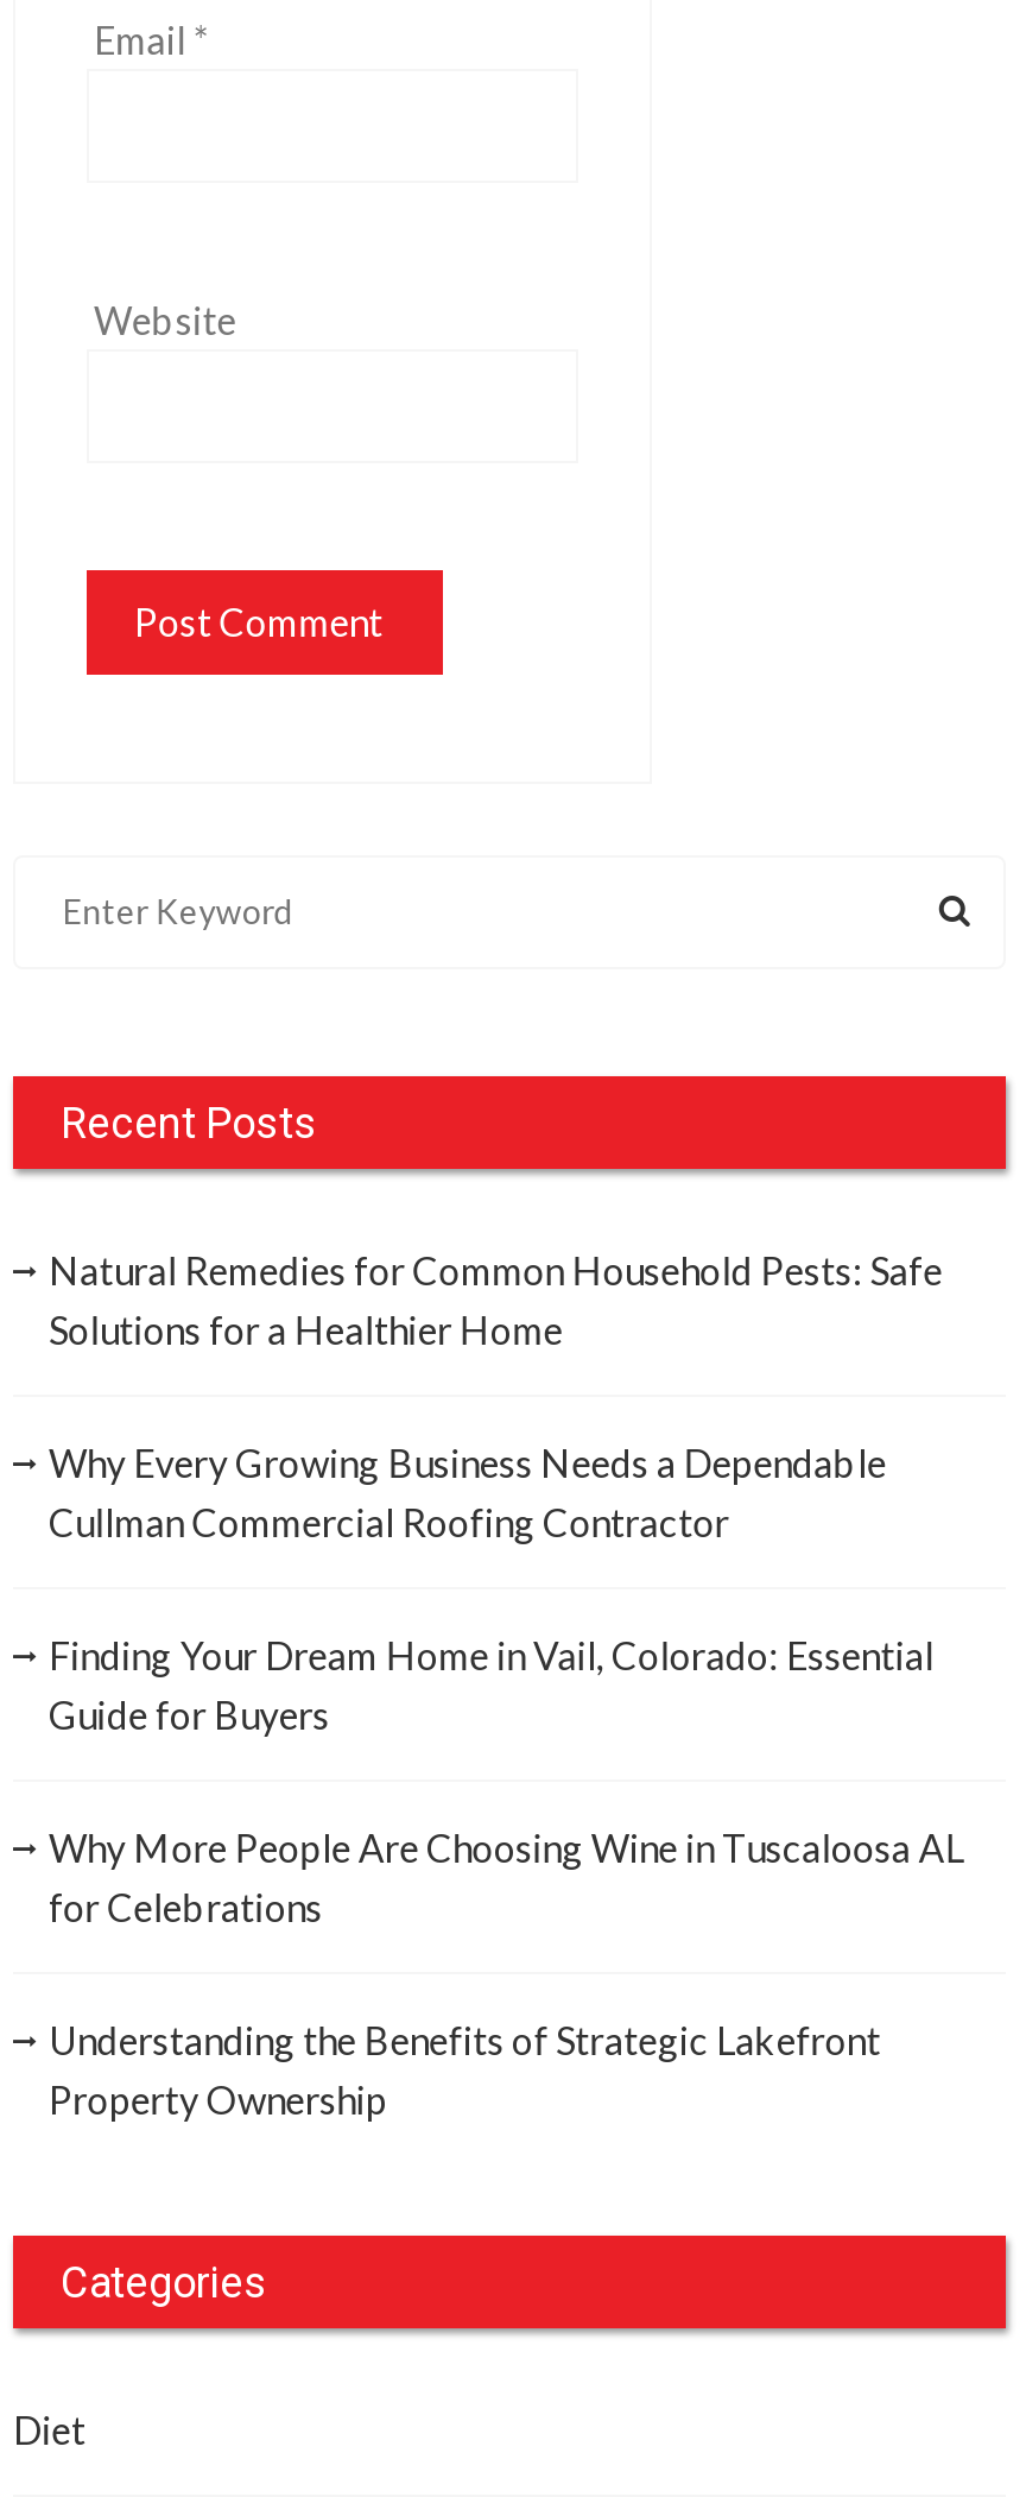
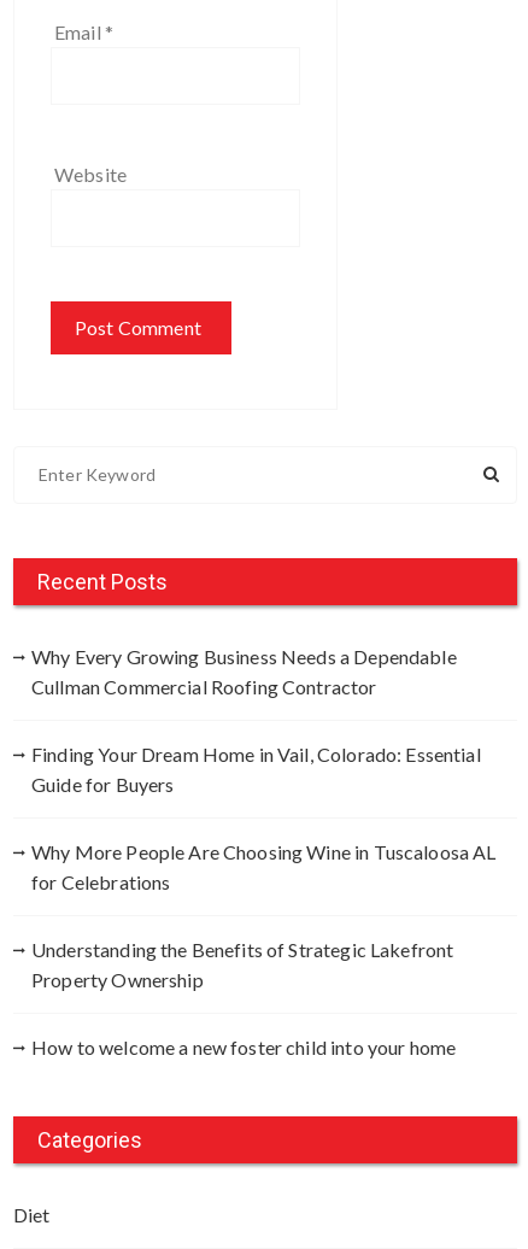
[49,1247,943,1352] Natural Remedies for Common Household Pests: Safe | Solutions for a Healthier Home -> none
moved [49,1440,964,2121] -> [31,645,496,991]: Why Every Growing Business Needs a Dependable | Cullman Commercial Roofing Contractor | Finding Your Dream Home in Vail, Colorado: Essential | Guide for Buyers | Why More People Are Choosing Wine in Tuscaloosa AL | for Celebrations | Understanding the Benefits of Strategic Lakefront | Property Ownership
none -> [31,1035,456,1058] How to welcome a new foster child into your home

